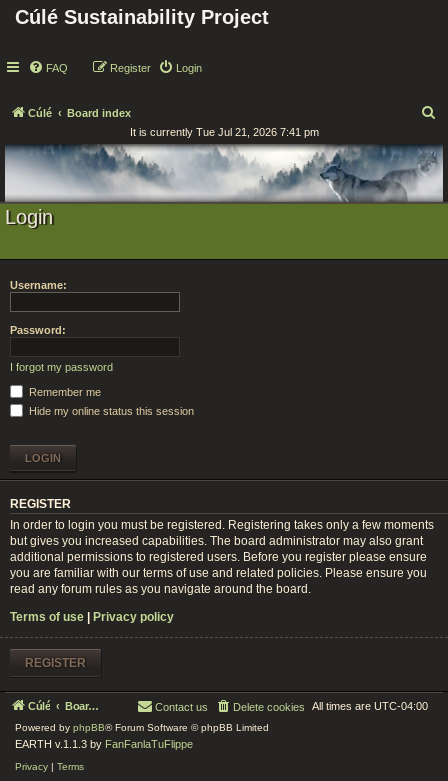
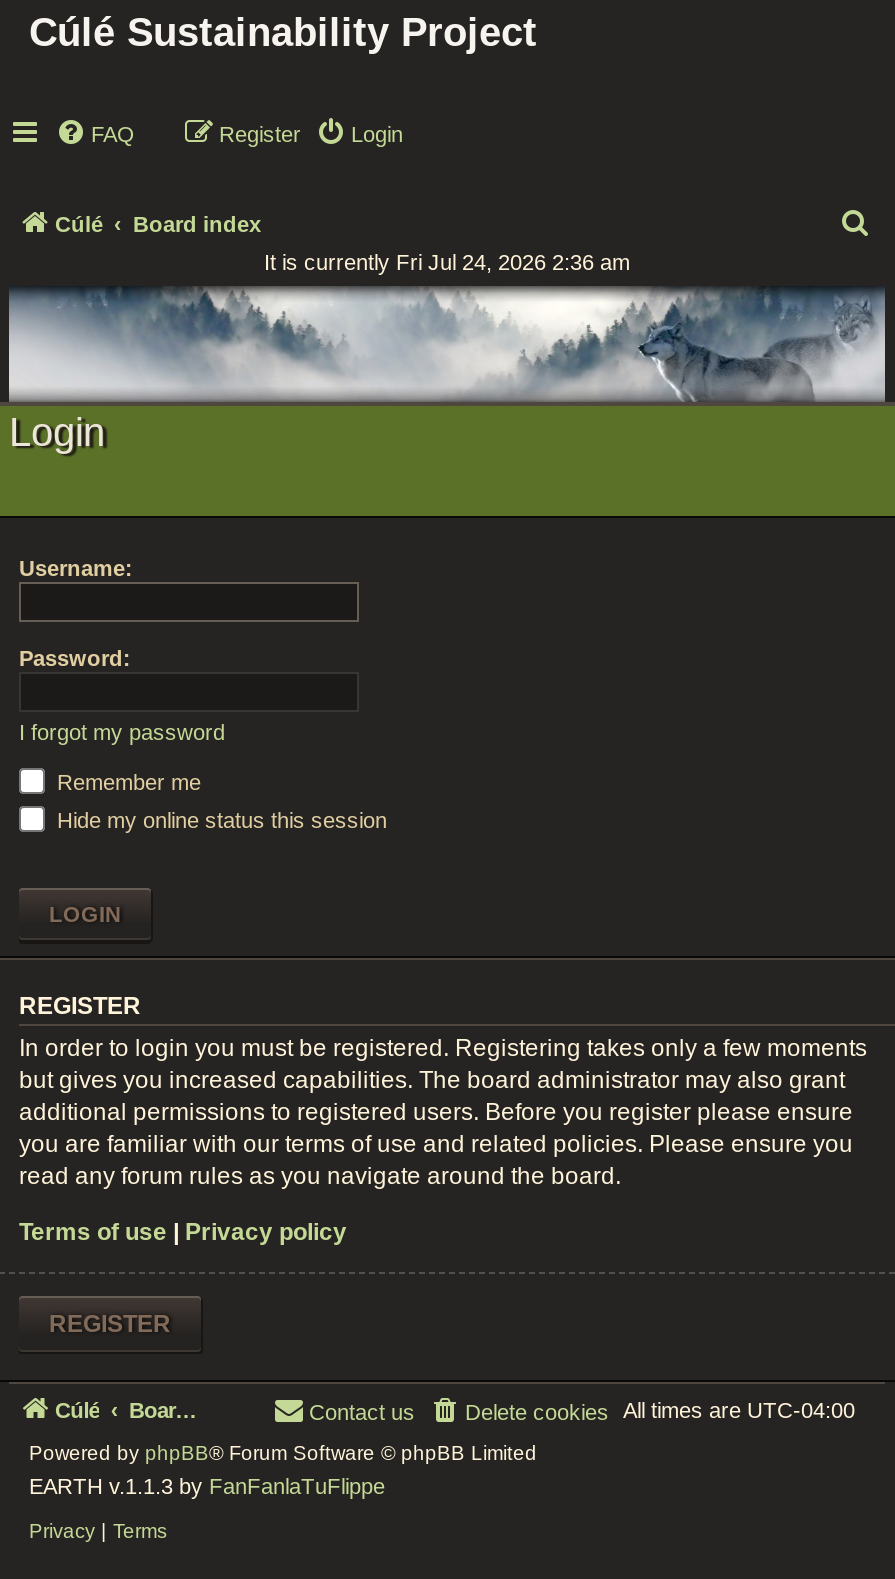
[129,126,318,138] It is currently Tue Jul 21, 2026 7:41 pm -> [264,250,630,274] It is currently Fri Jul 24, 2026 2:36 am

